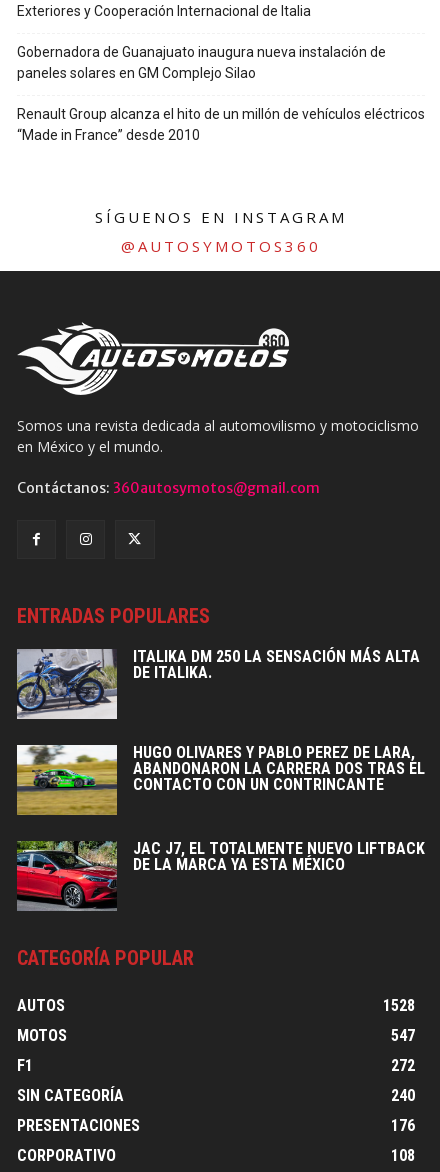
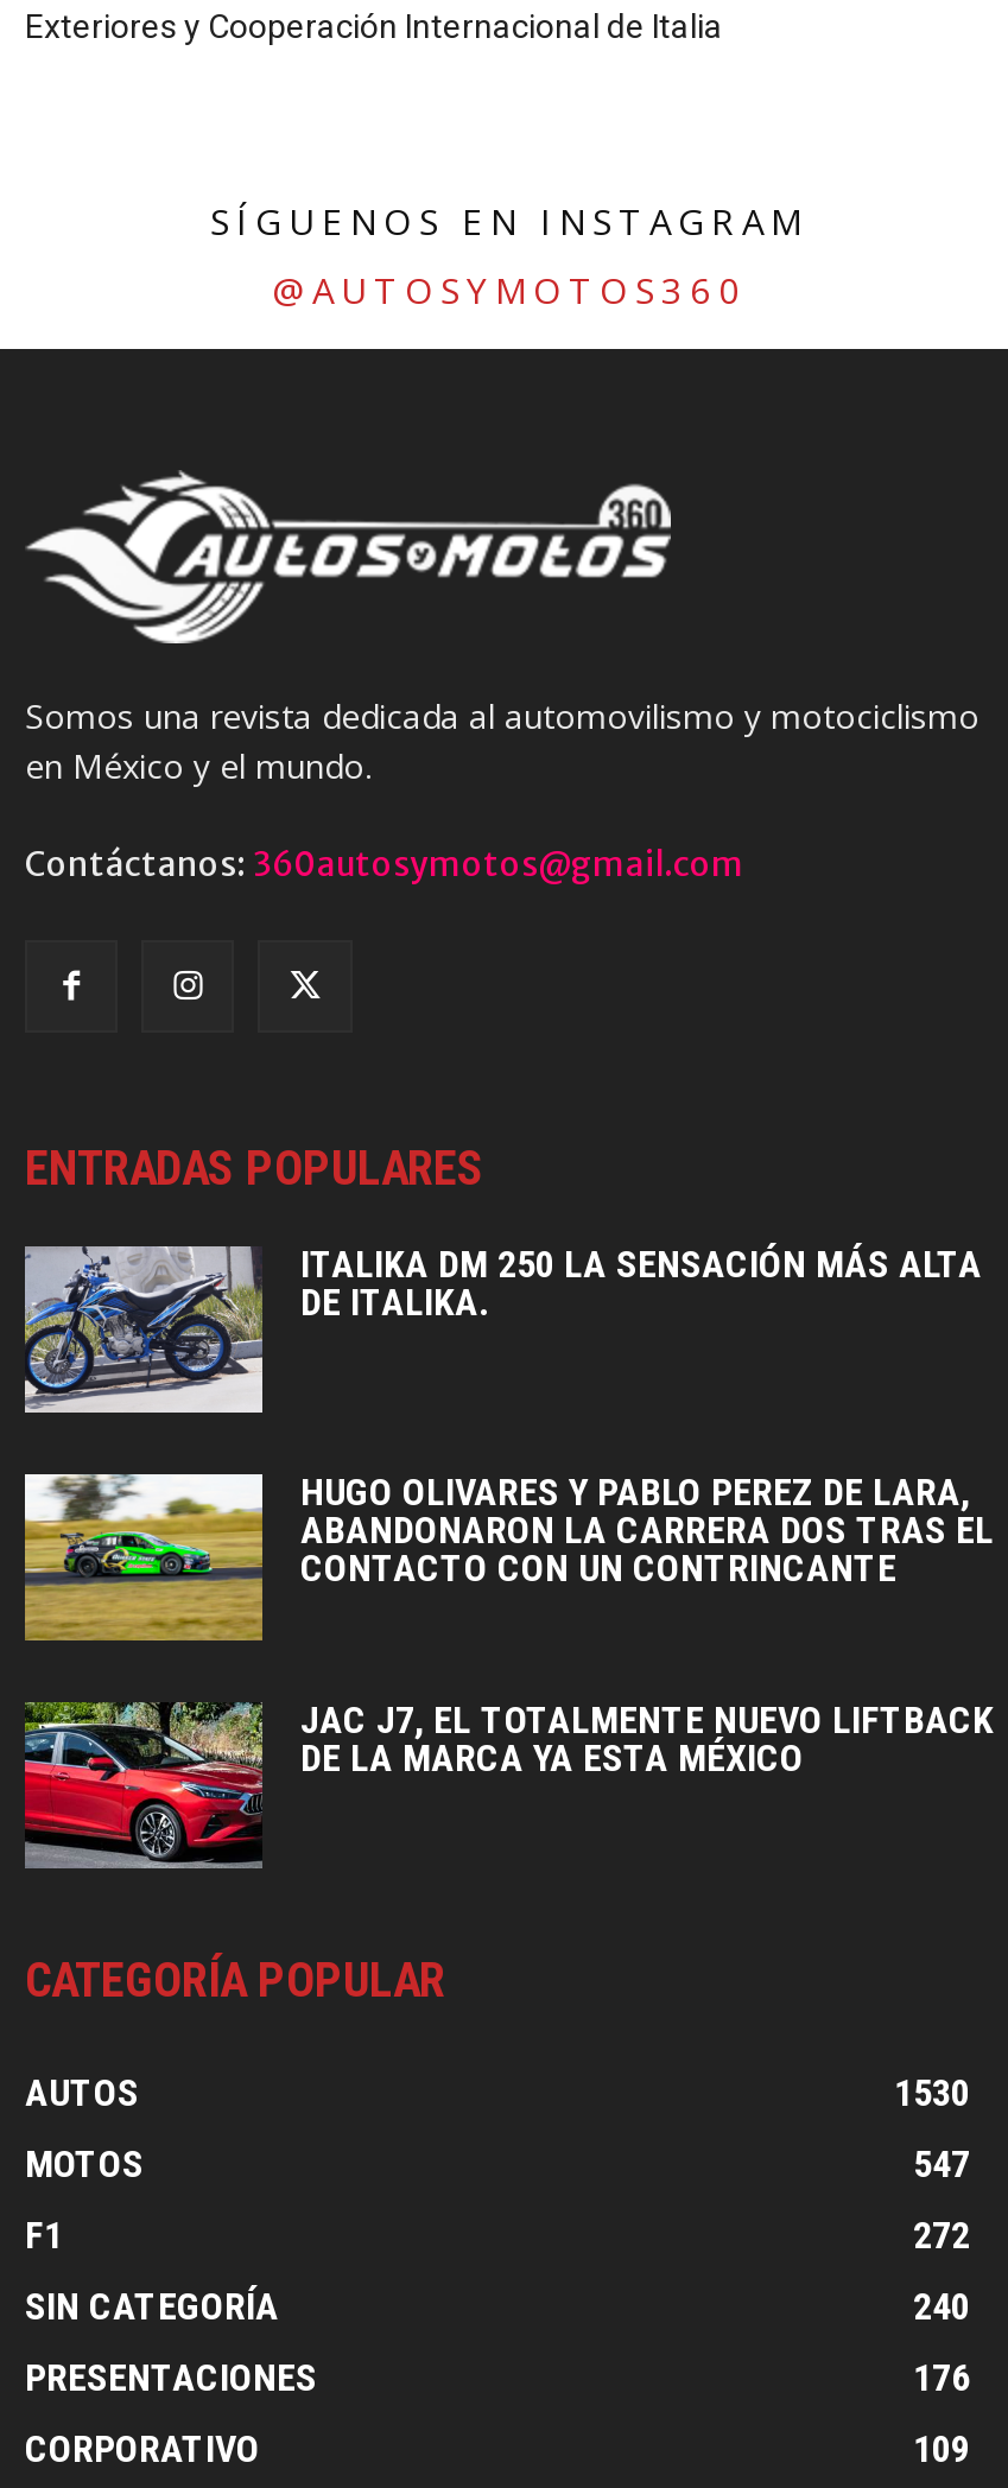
[17,43,425,142] Gobernadora de Guanajuato inaugura nueva instalación de | paneles solares en GM Complejo Silao | Renault Group alcanza el hito de un millón de vehículos eléctricos | “Made in France” desde 2010 -> none
[383,996,415,1015] 1528 -> [894,2069,970,2115] 1530
[391,1146,415,1165] 108 -> [913,2426,970,2471] 109

